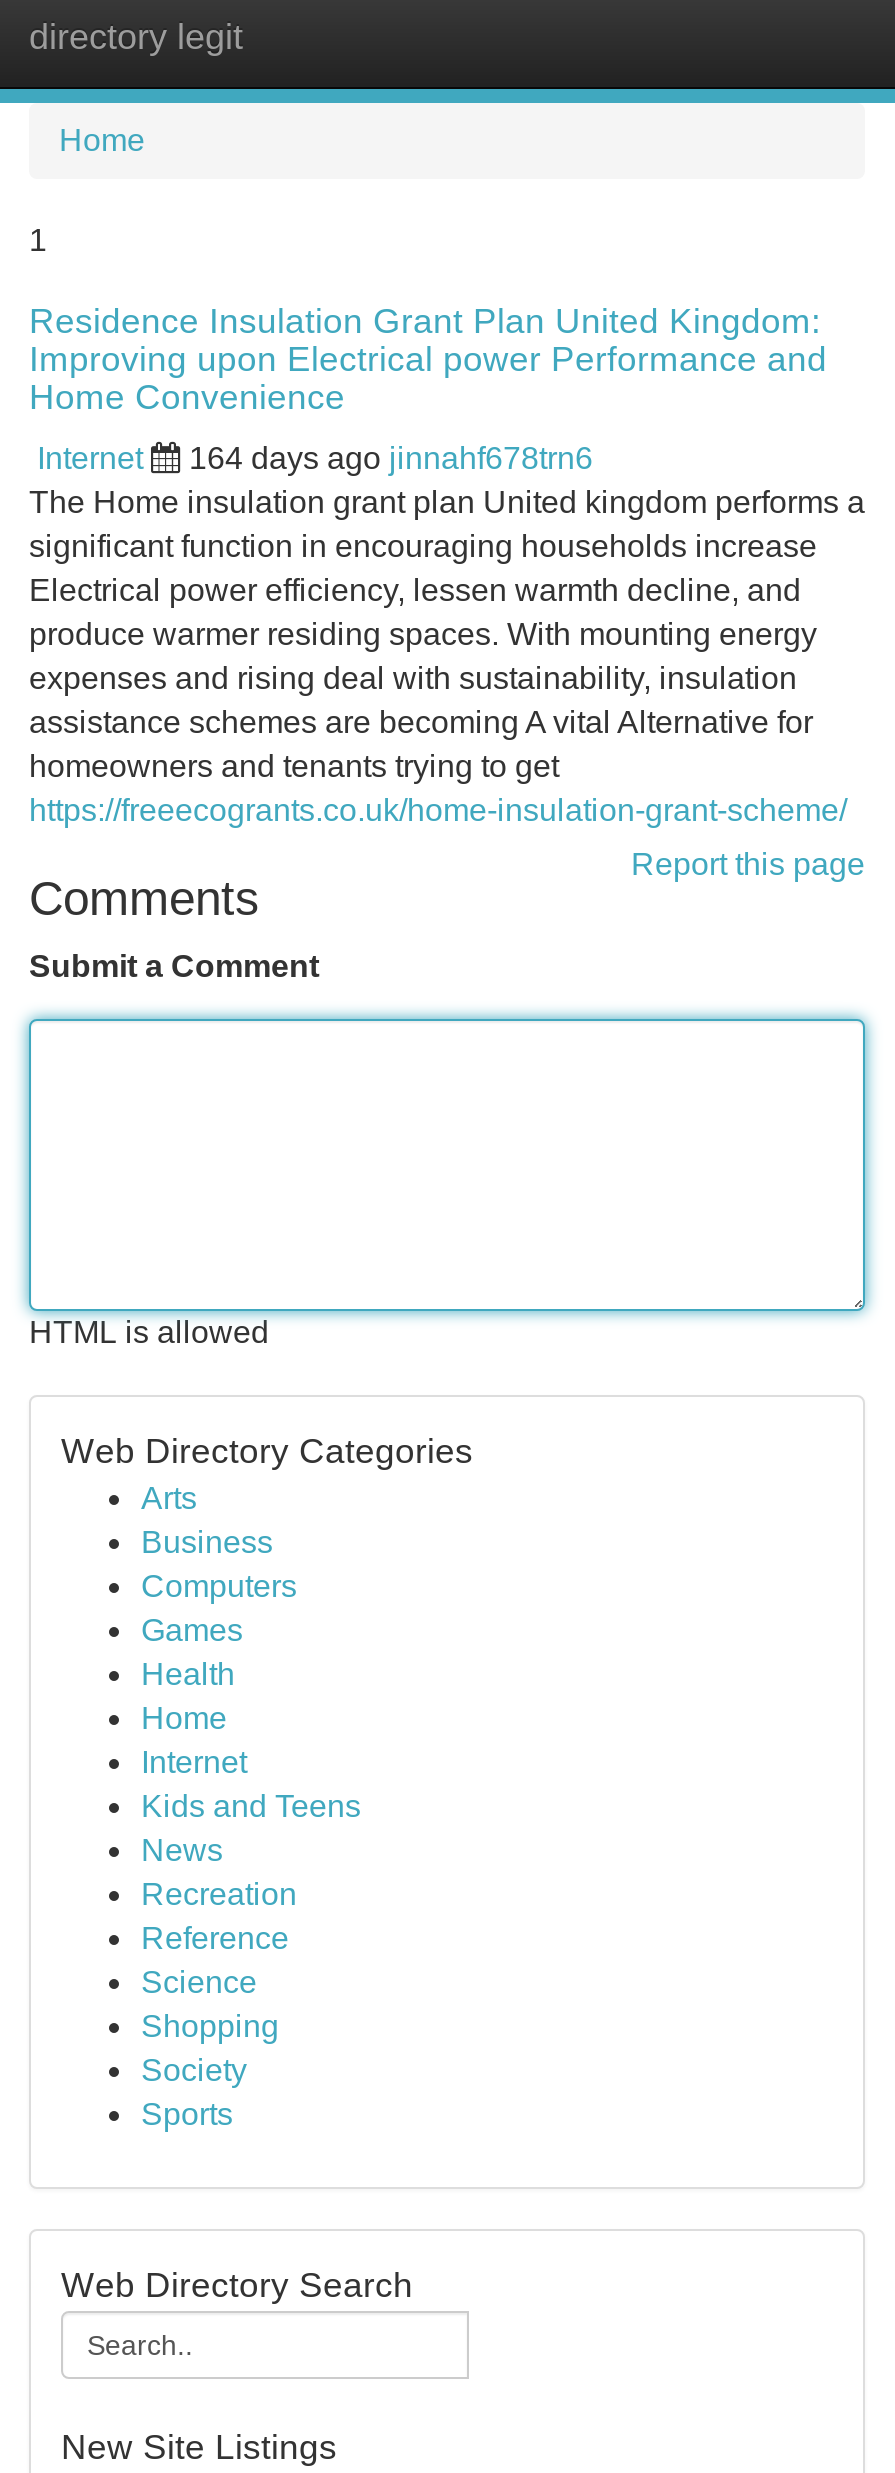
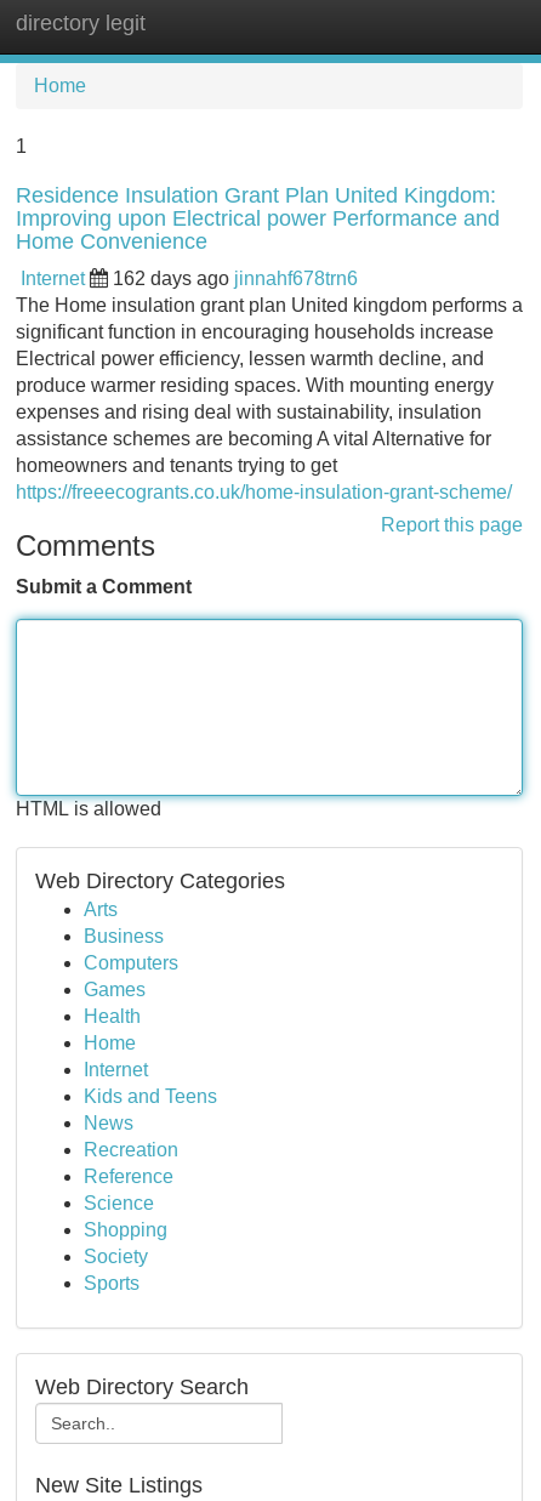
[189,441,593,475] 164 days ago jinnahf678trn6 -> [113,268,358,289] 162 days ago jinnahf678trn6

